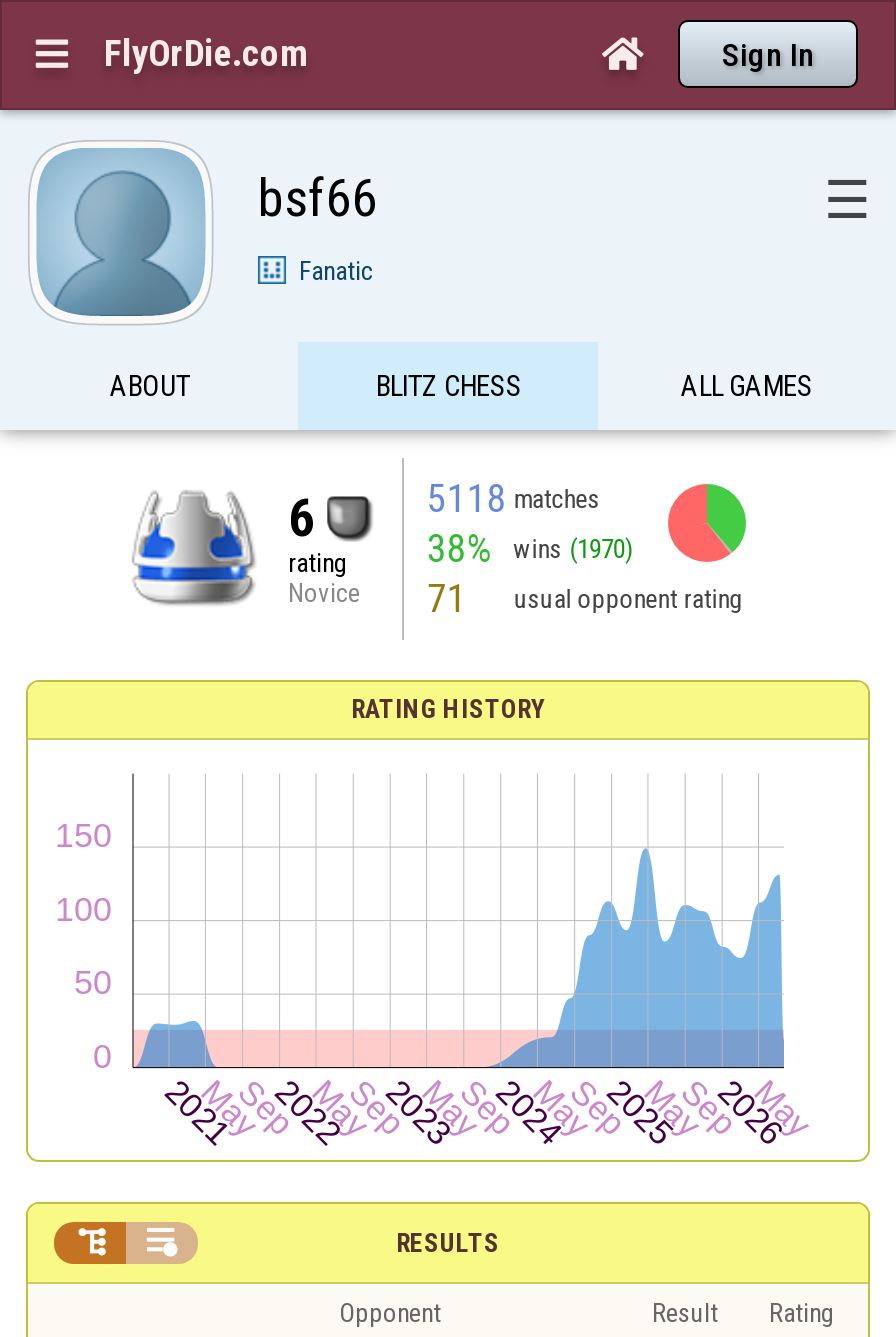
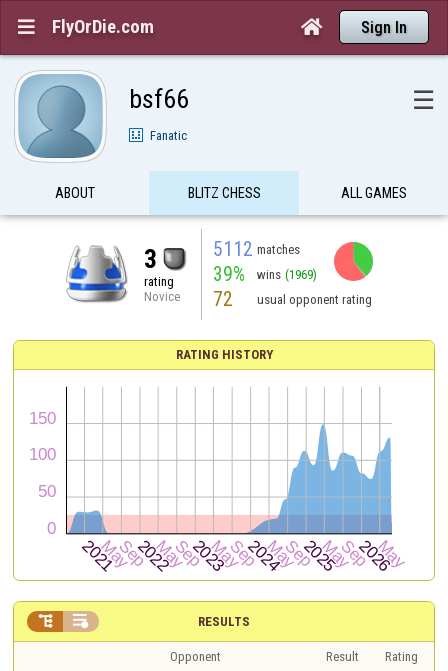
[427,475,599,521] 5118 matches -> [213,237,300,260] 5112 matches
[288,487,314,547] 6 -> [144,243,157,273] 3
[427,525,491,571] 38% -> [213,262,245,285] 39%
[513,533,633,563] wins (1970) -> [257,266,317,281] wins (1969)
[427,575,743,621] 71 usual opponent rating -> [213,287,372,310] 72 usual opponent rating

